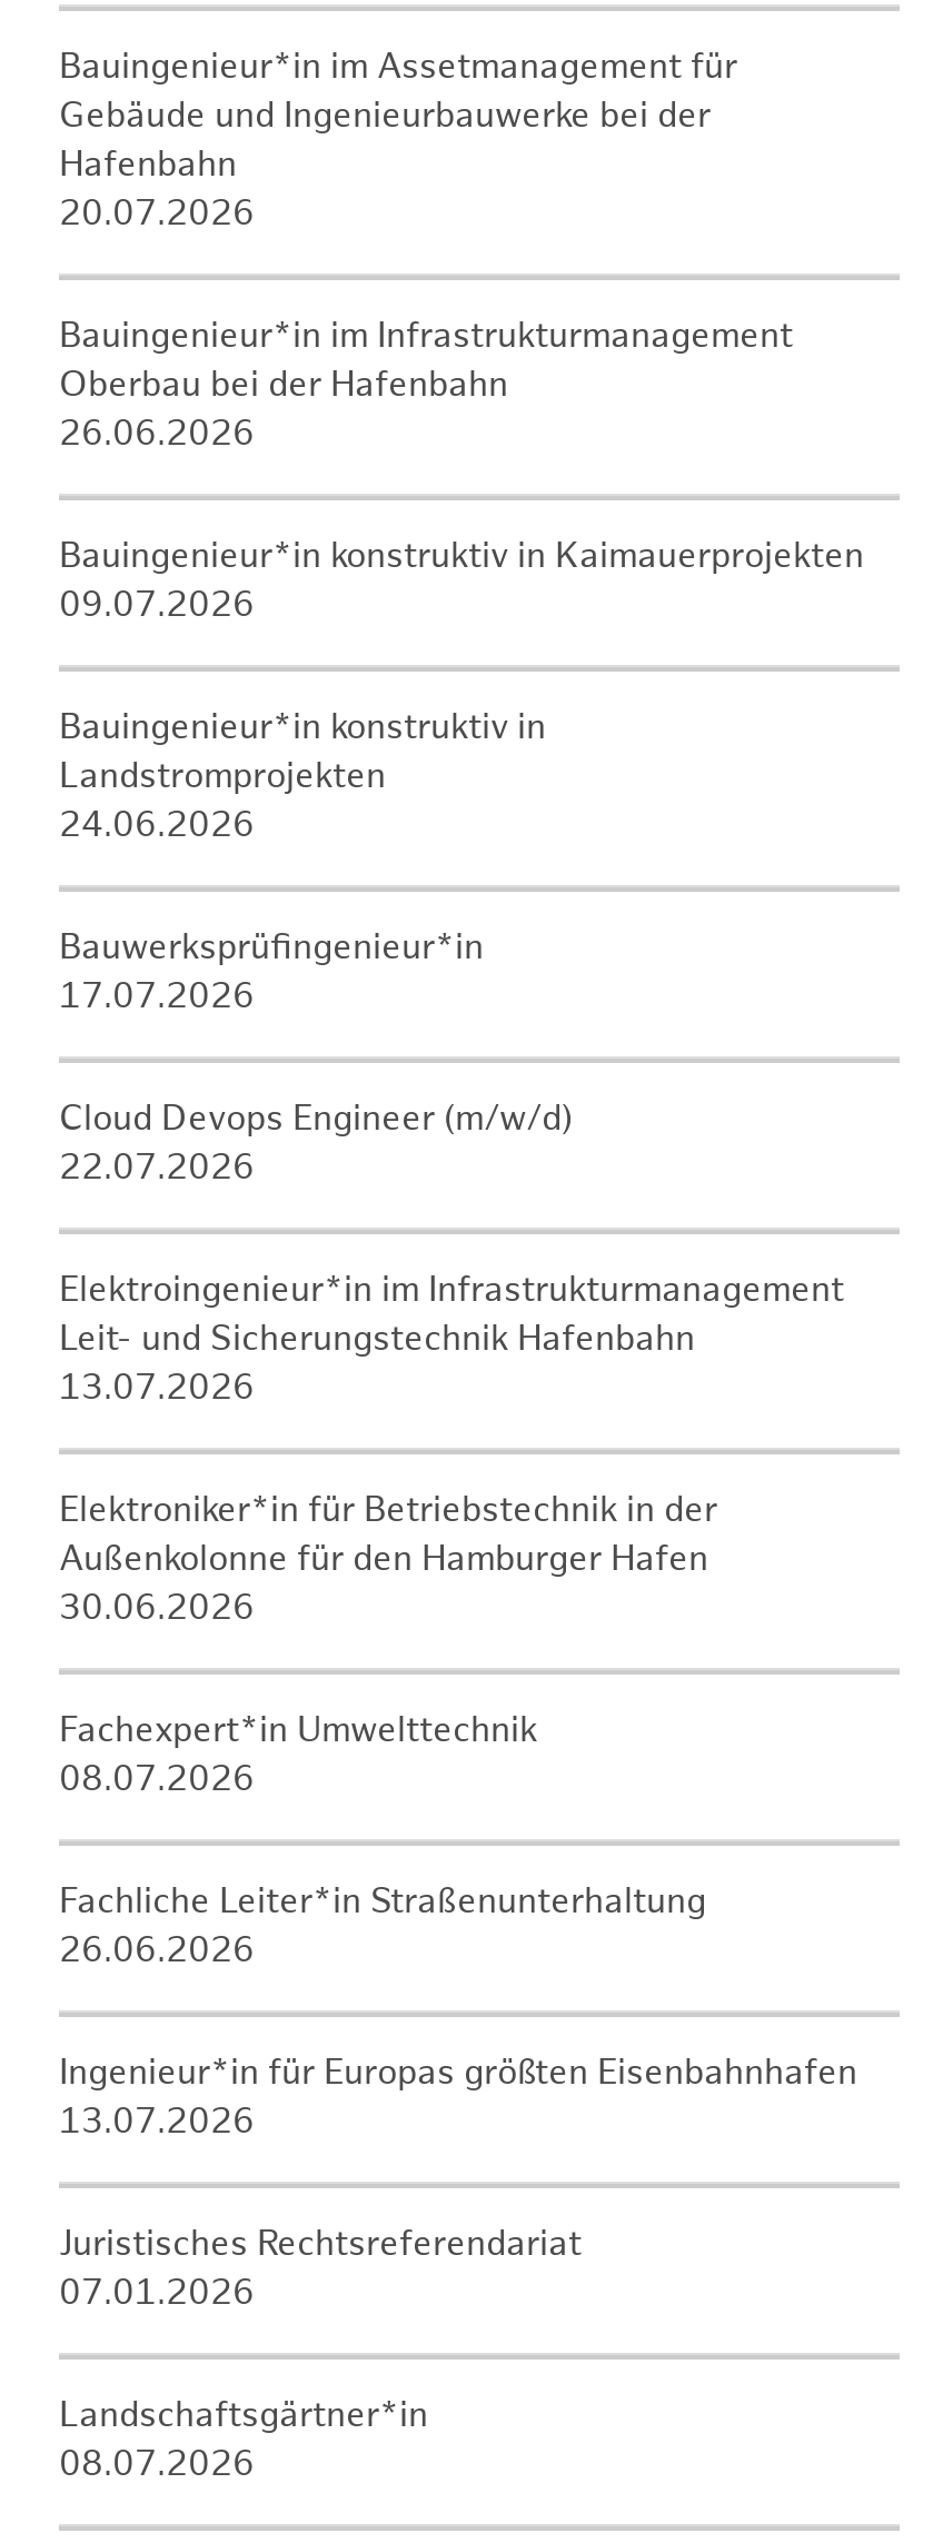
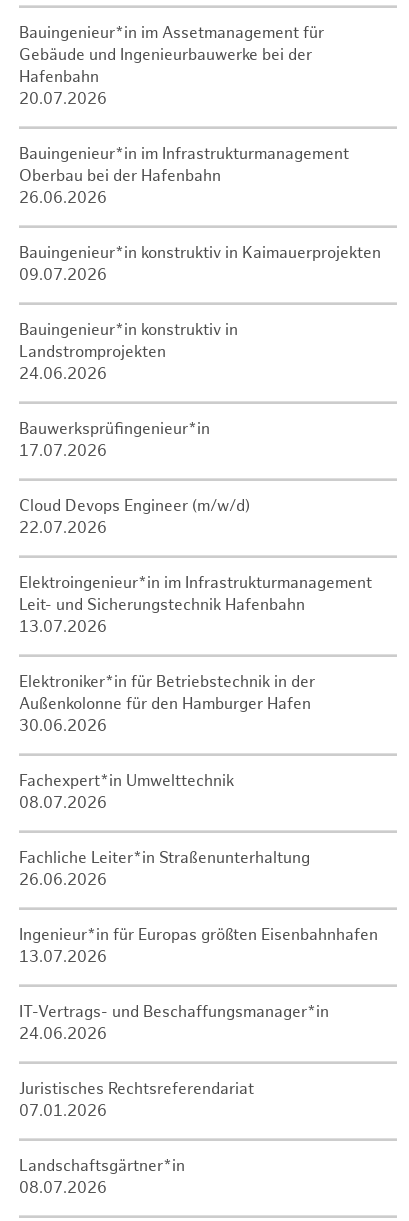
none -> [19,1003,329,1044] IT-Vertrags- und Beschaffungsmanager*in | 24.06.2026

